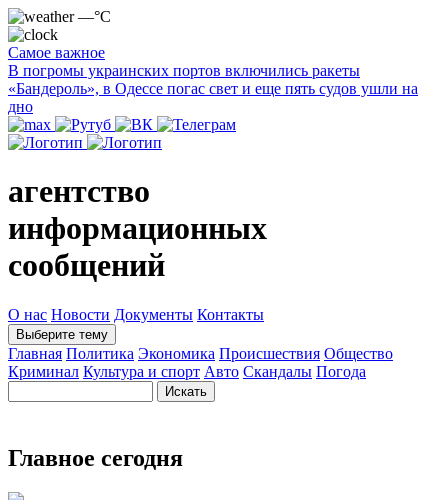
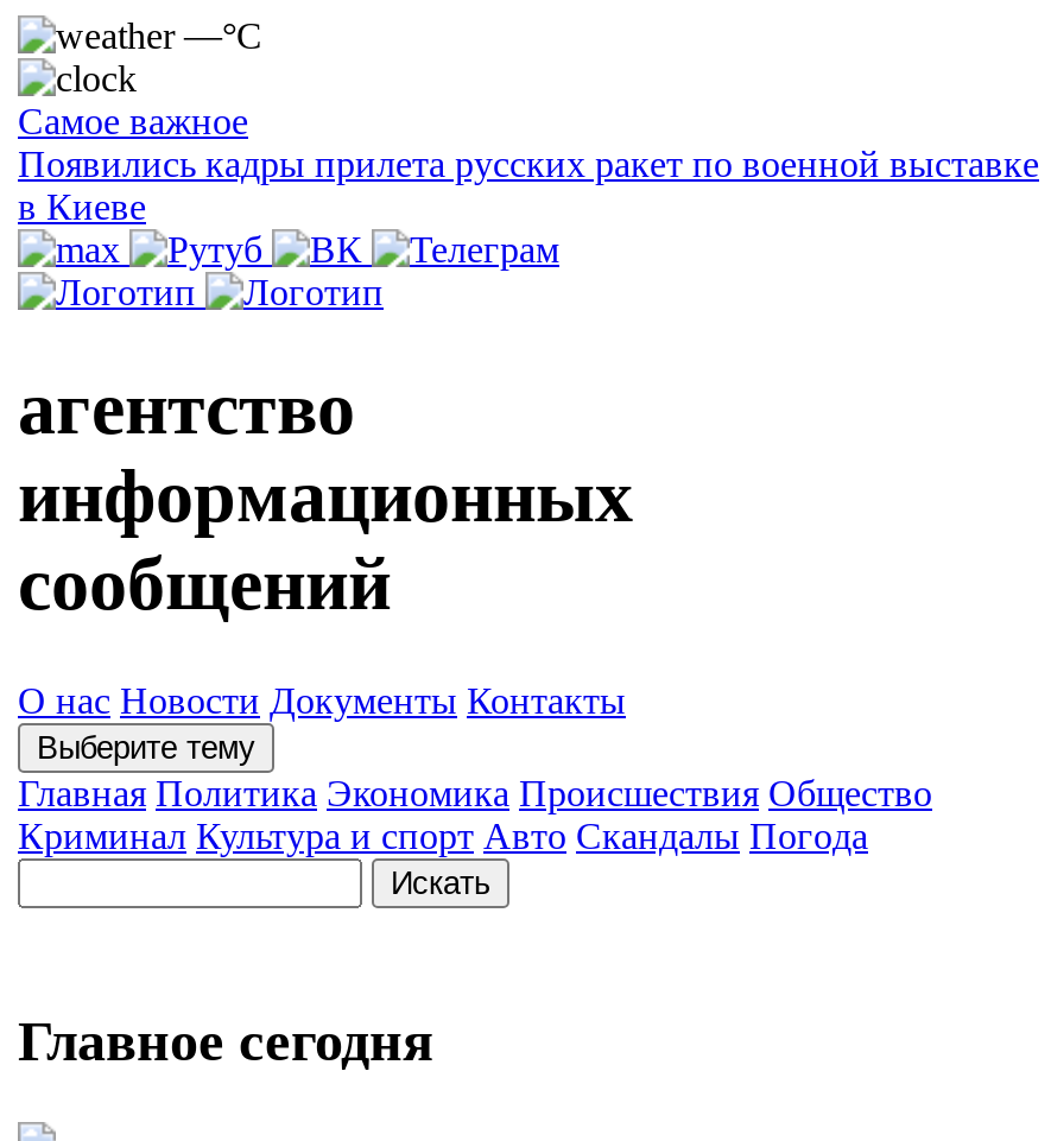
[8,62,418,115] В погромы украинских портов включились ракеты | «Бандероль», в Одессе погас свет и еще пять судов ушли на | дно -> [18,144,1039,227] Появились кадры прилета русских ракет по военной выставке | в Киеве

